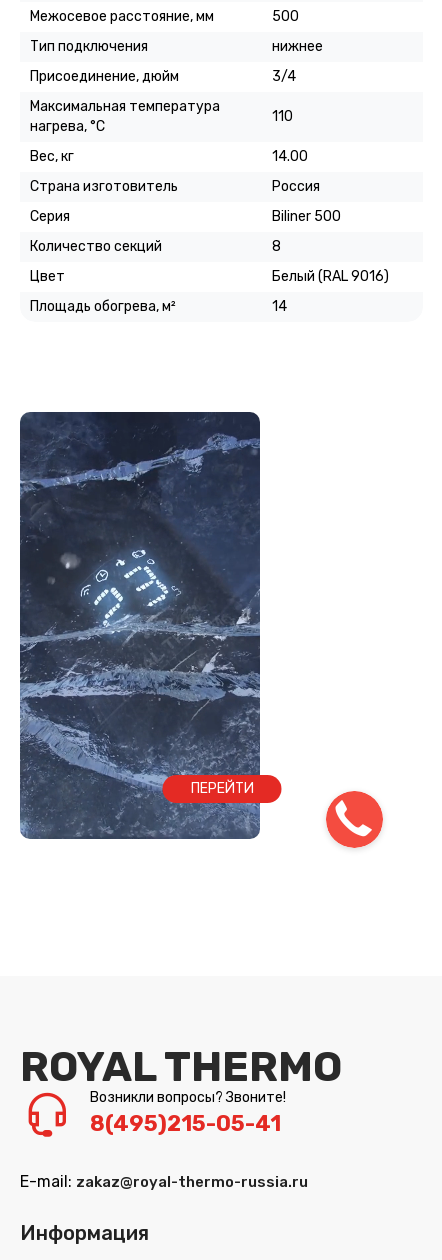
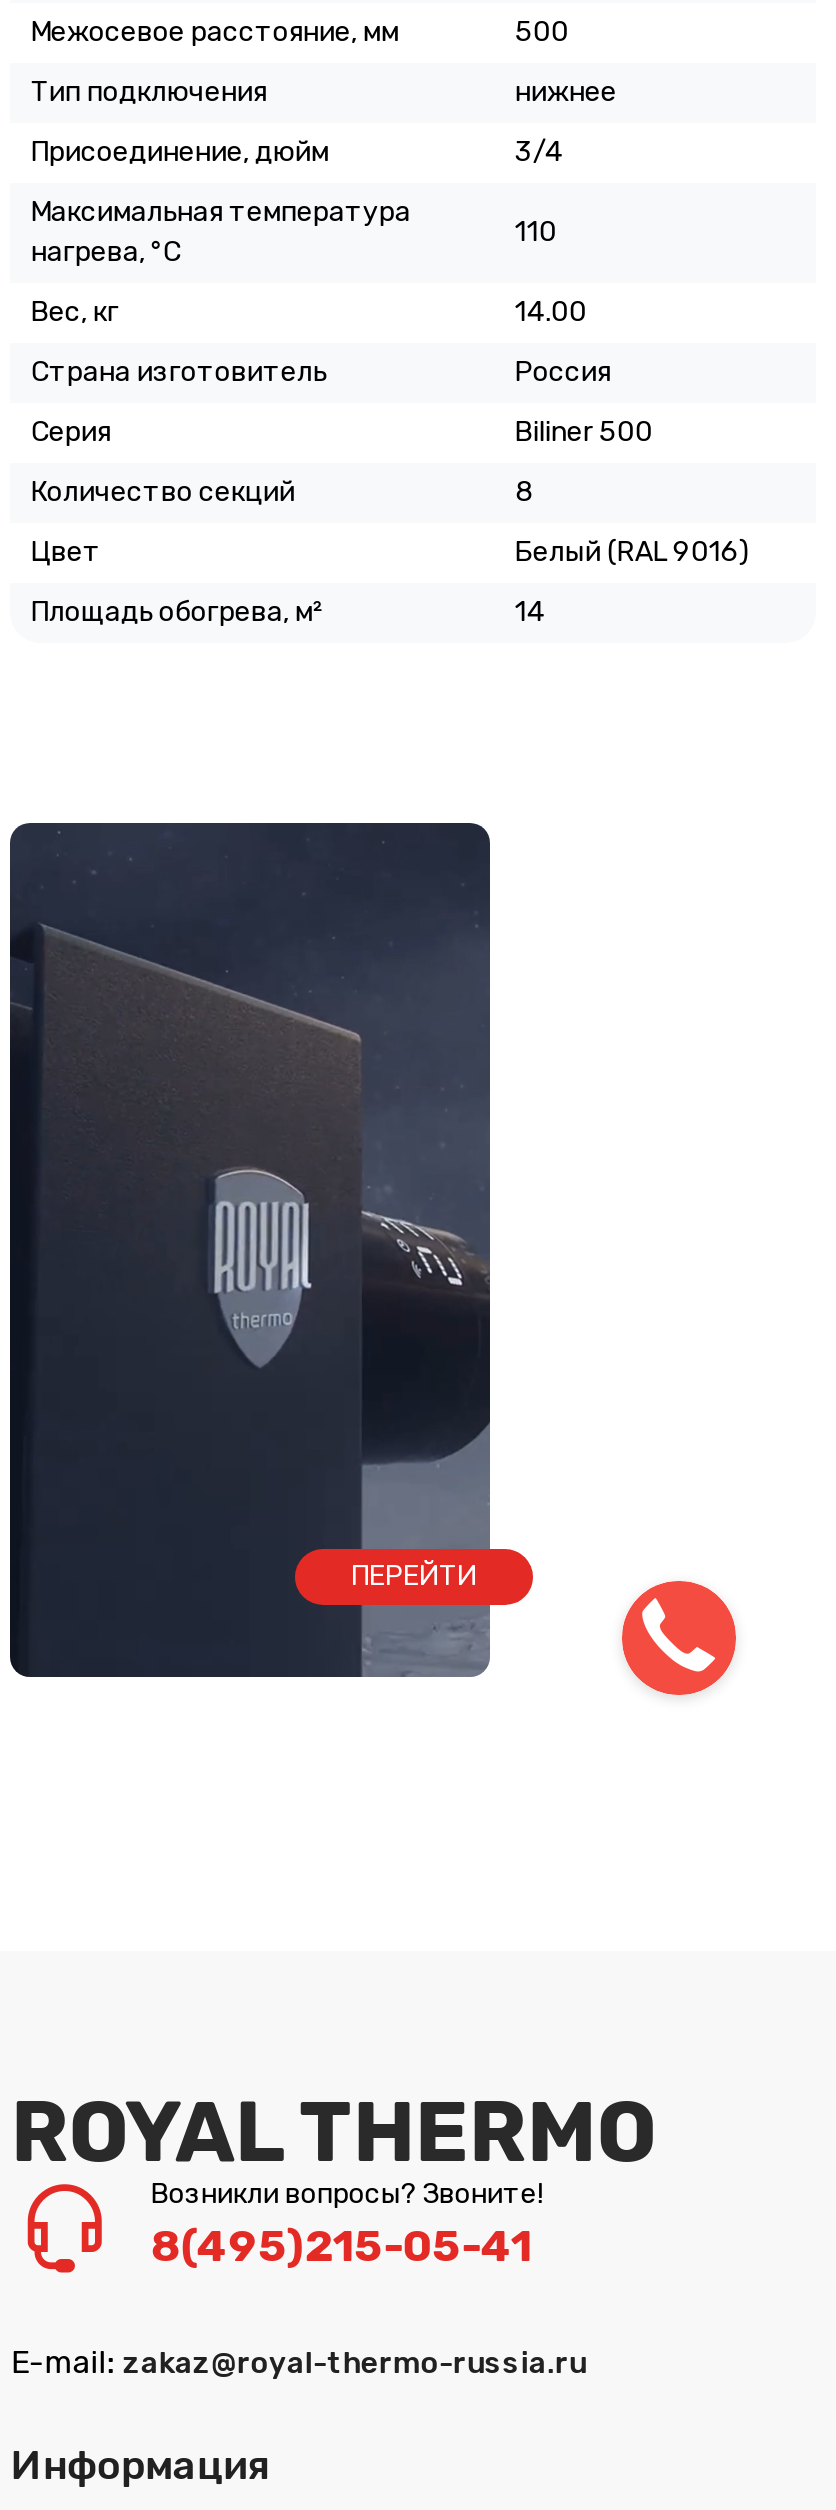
[19,413,261,839] [image] -> [8,861,492,1677] [image]

